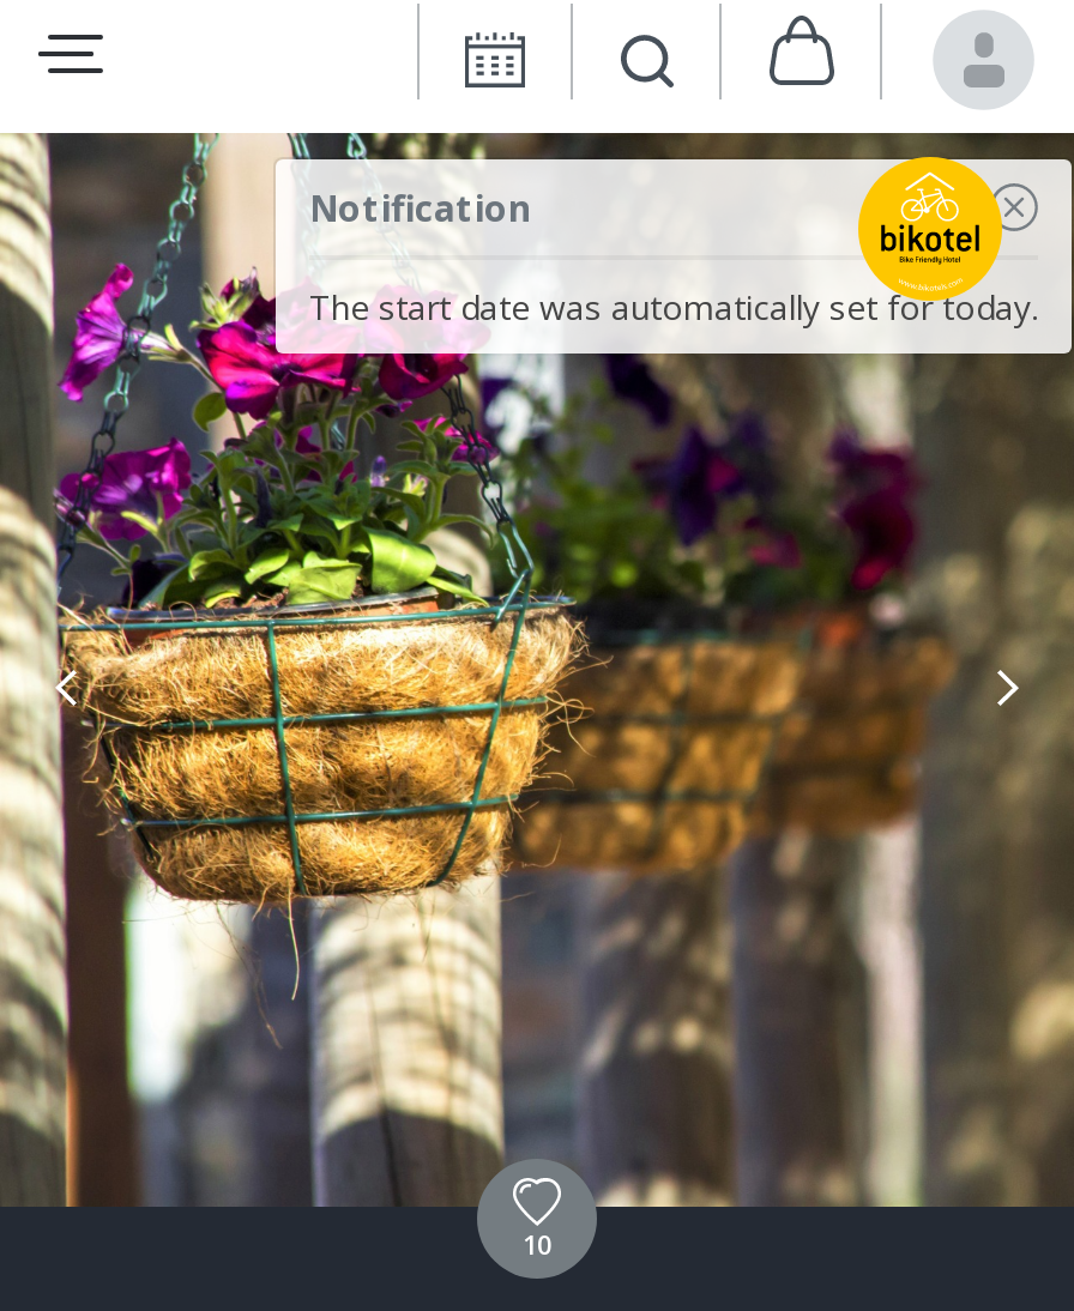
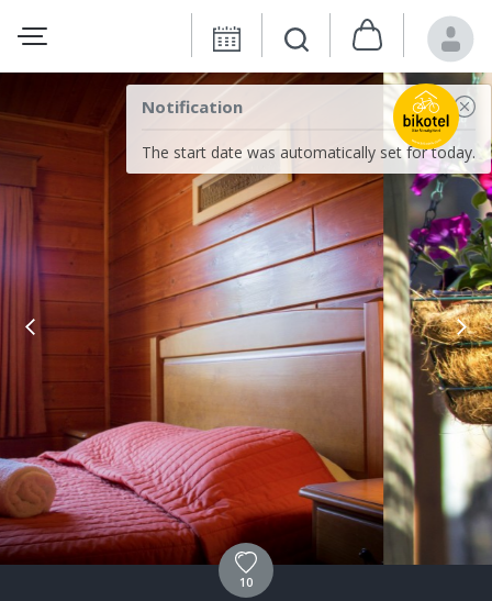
[7,131,1067,1209] [image] -> [3,71,489,565] [image]

